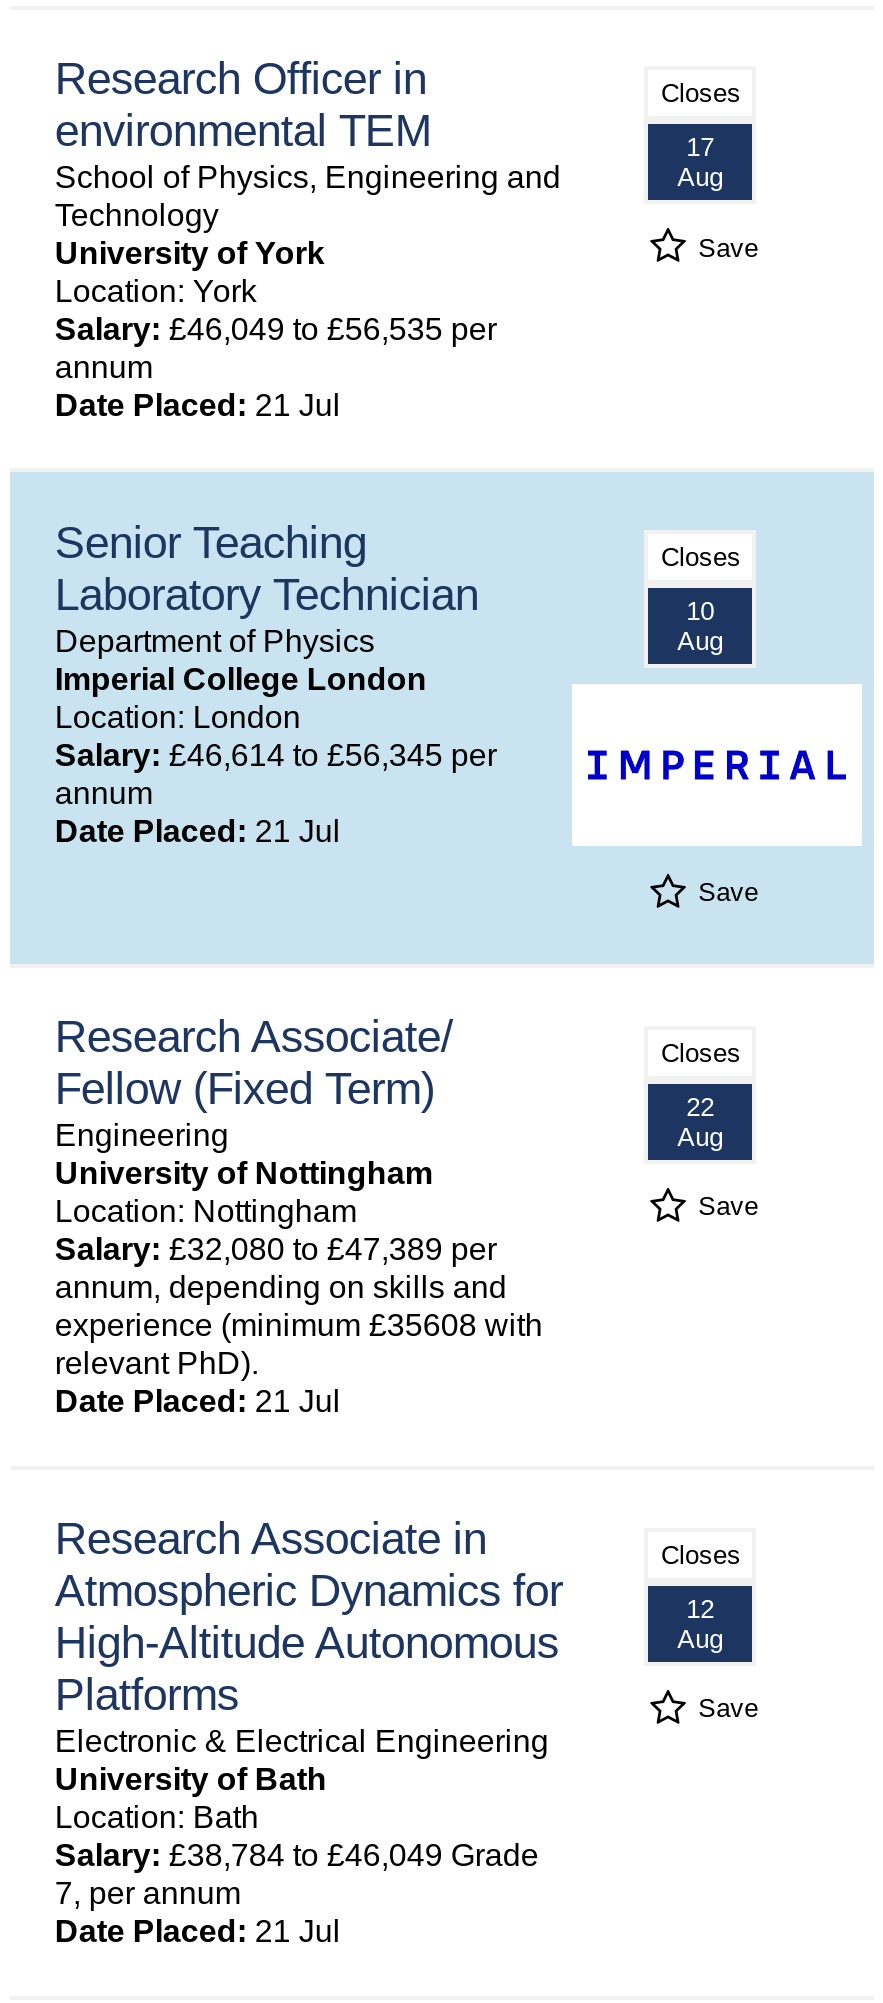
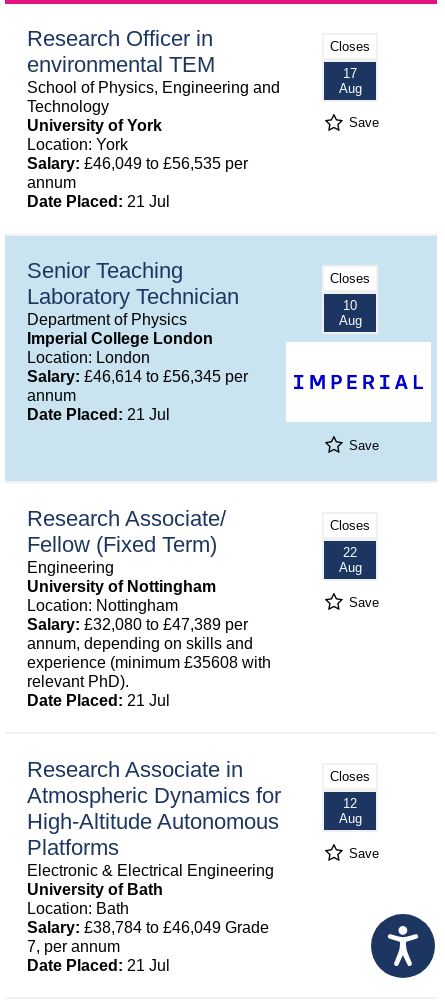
none -> [370,913,436,979] [image]

